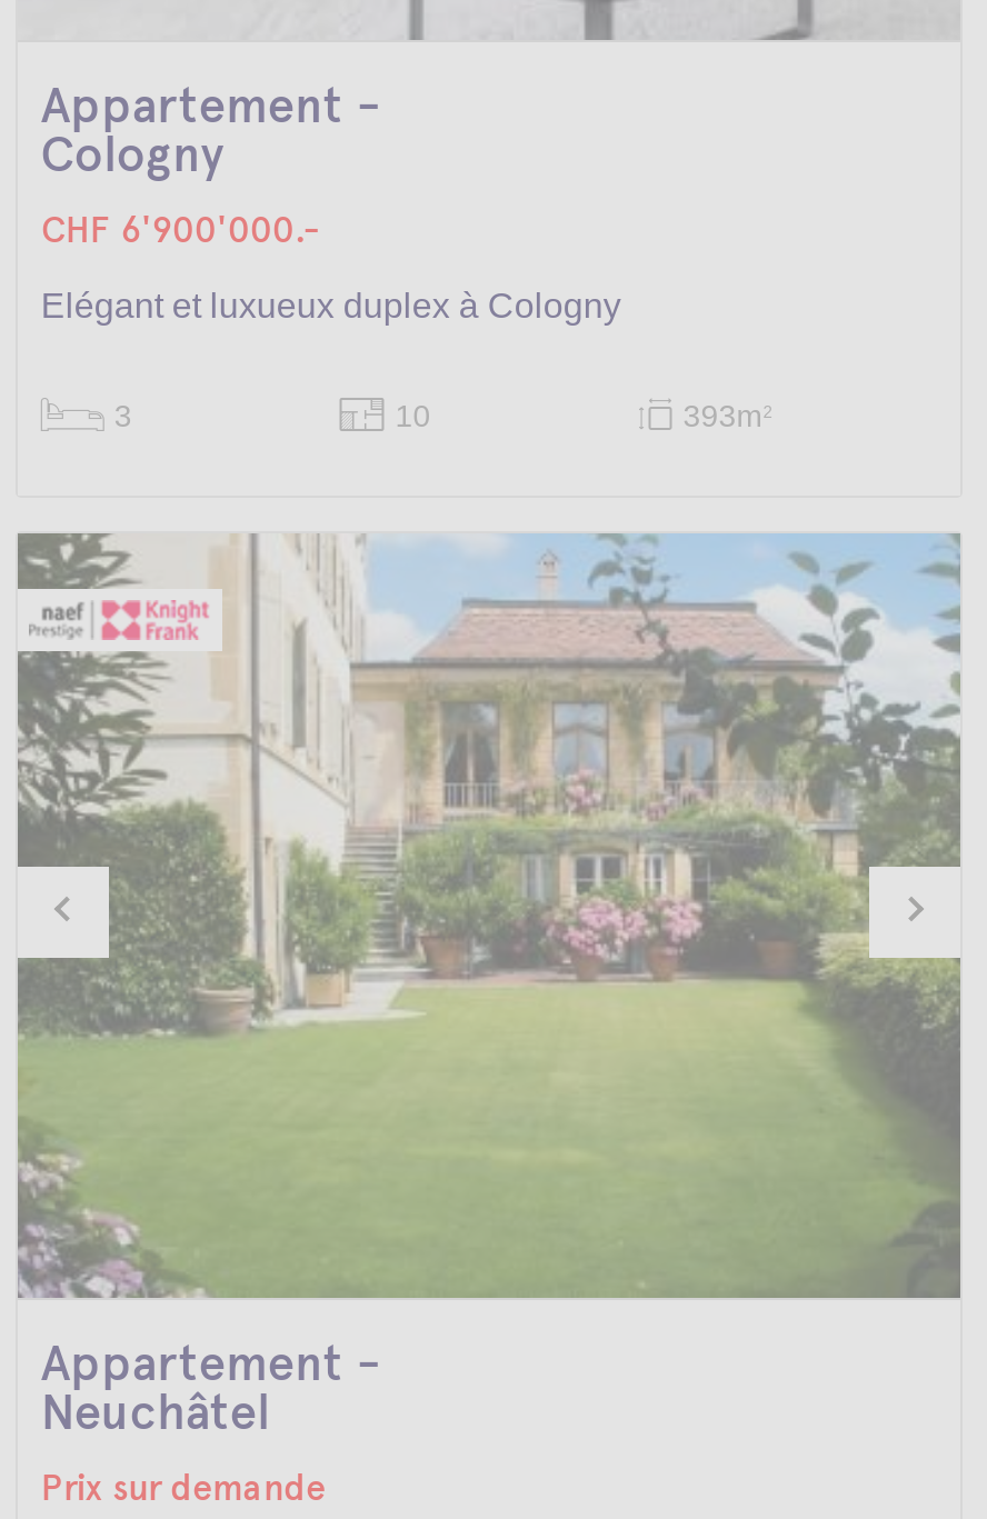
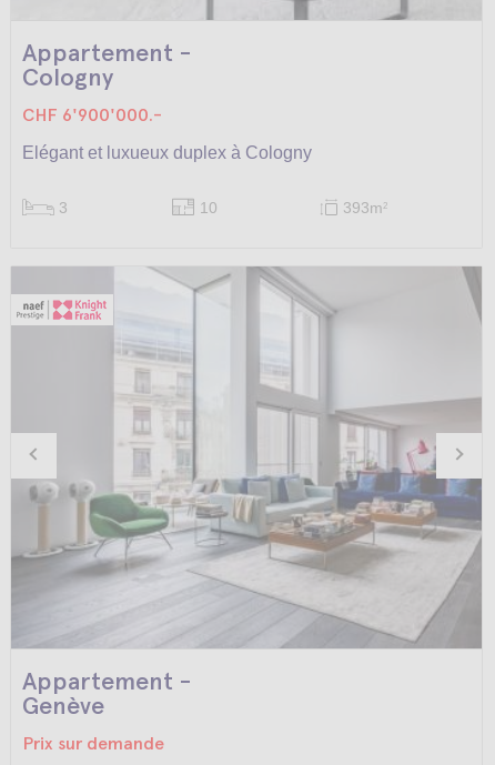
[16,531,963,1441] [image] | Neuchâtel -> [10,265,483,720] [image] | Genève

